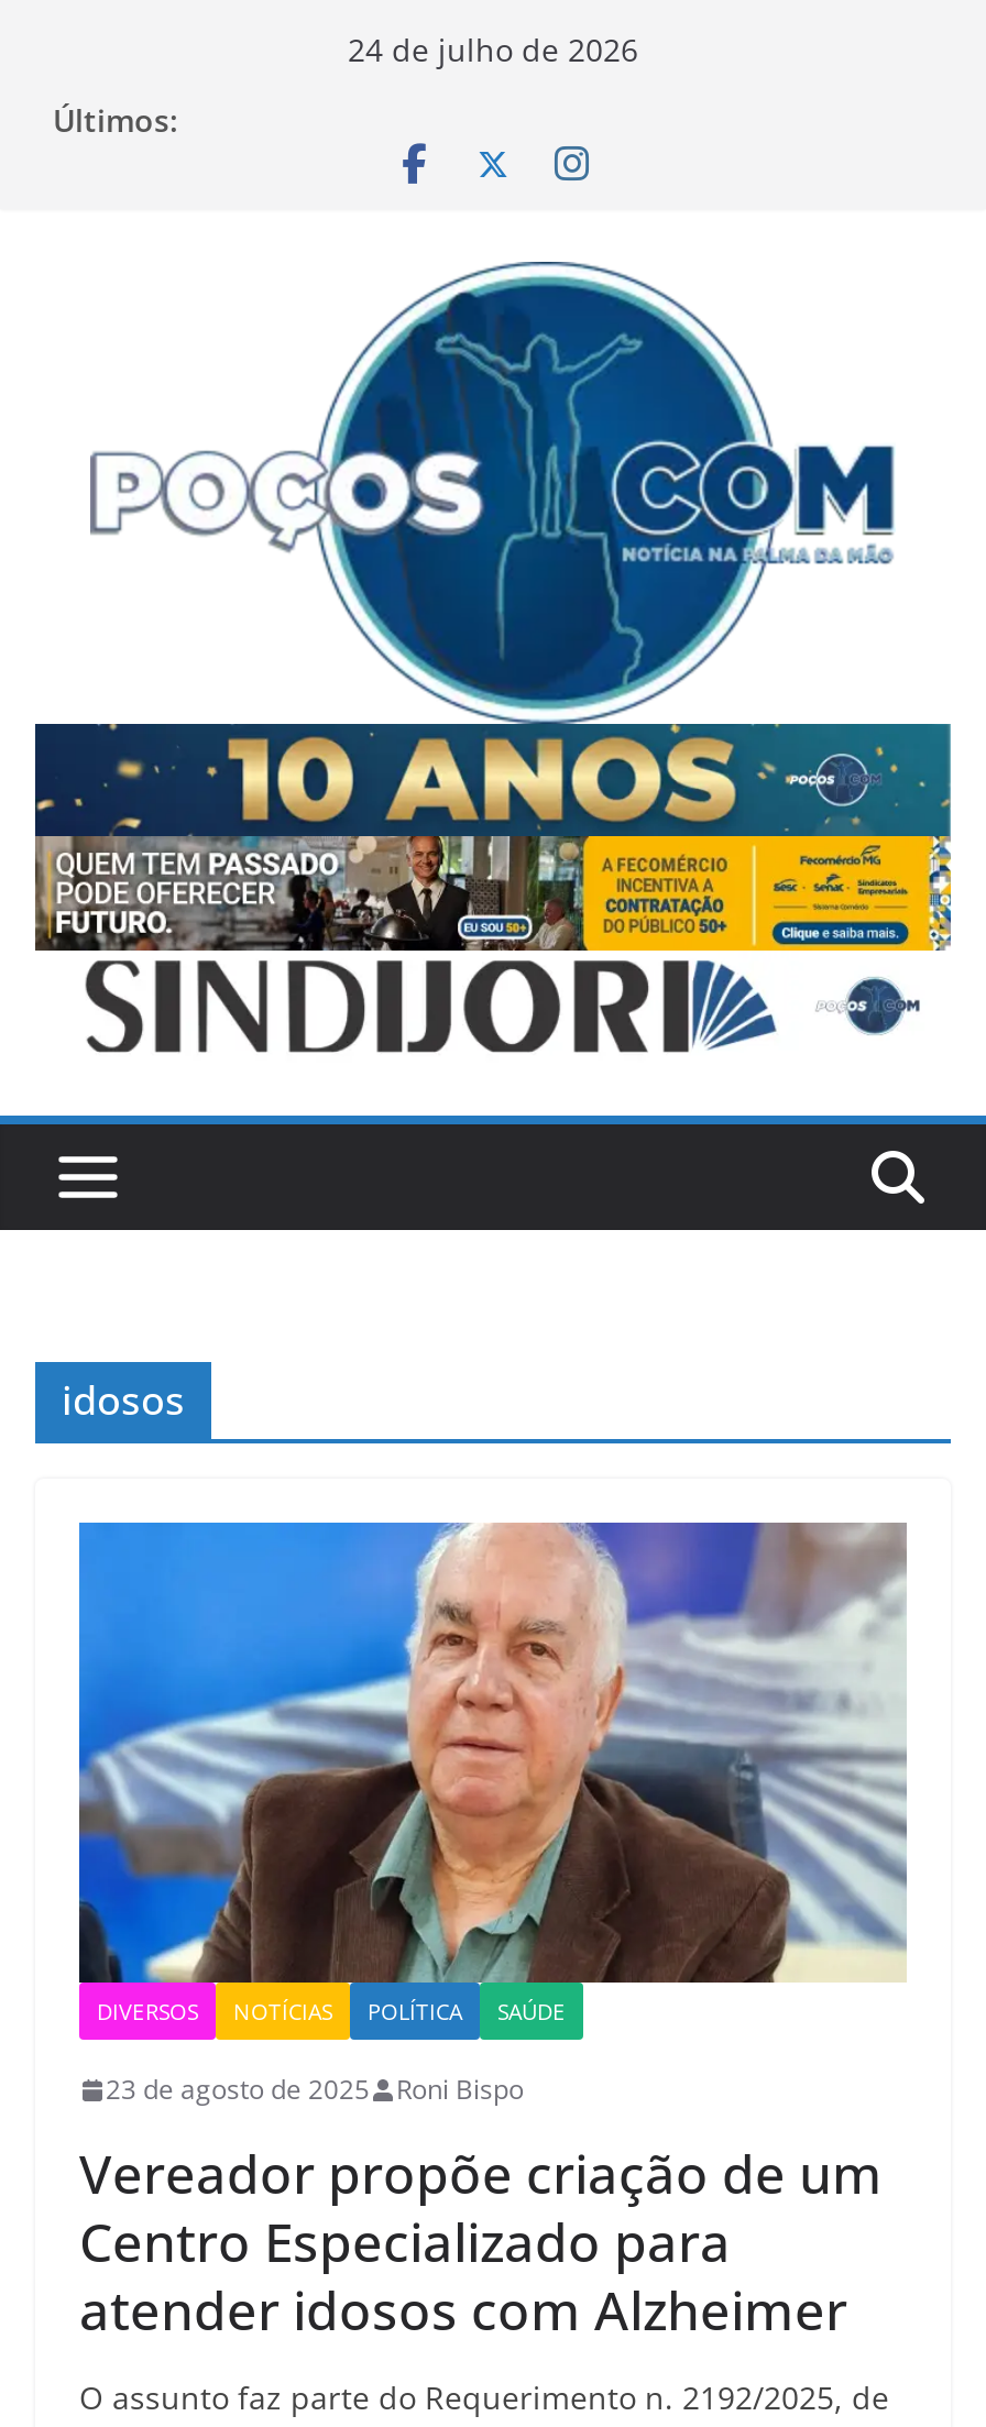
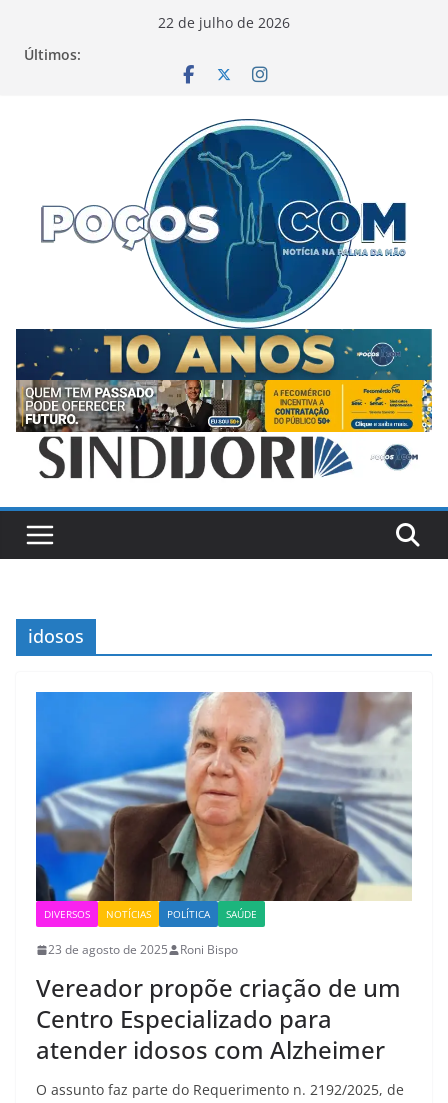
[348,29,638,70] 24 de julho de 2026 -> [158,13,290,32] 22 de julho de 2026

